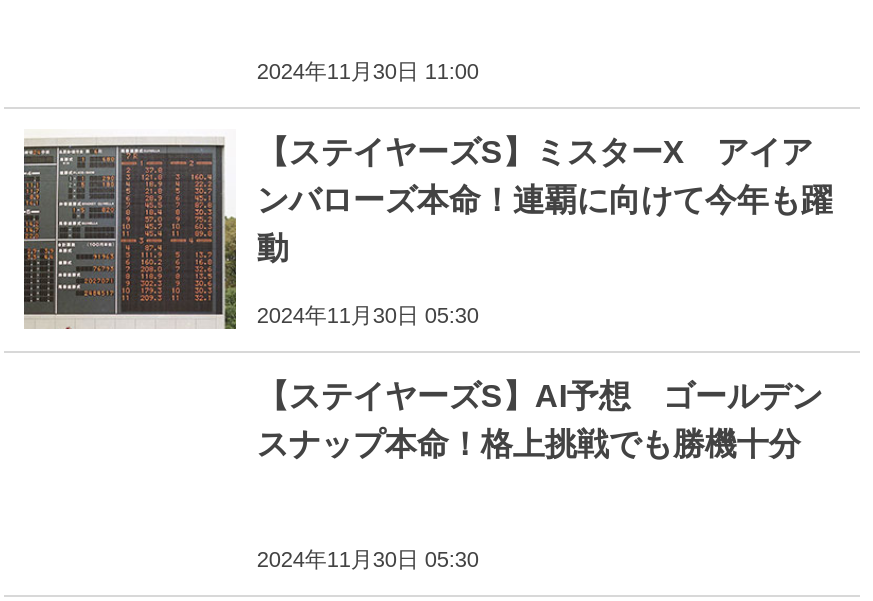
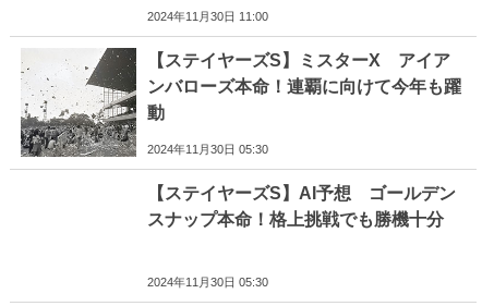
[22,129,238,329] [image] -> [20,47,137,157] [image]

